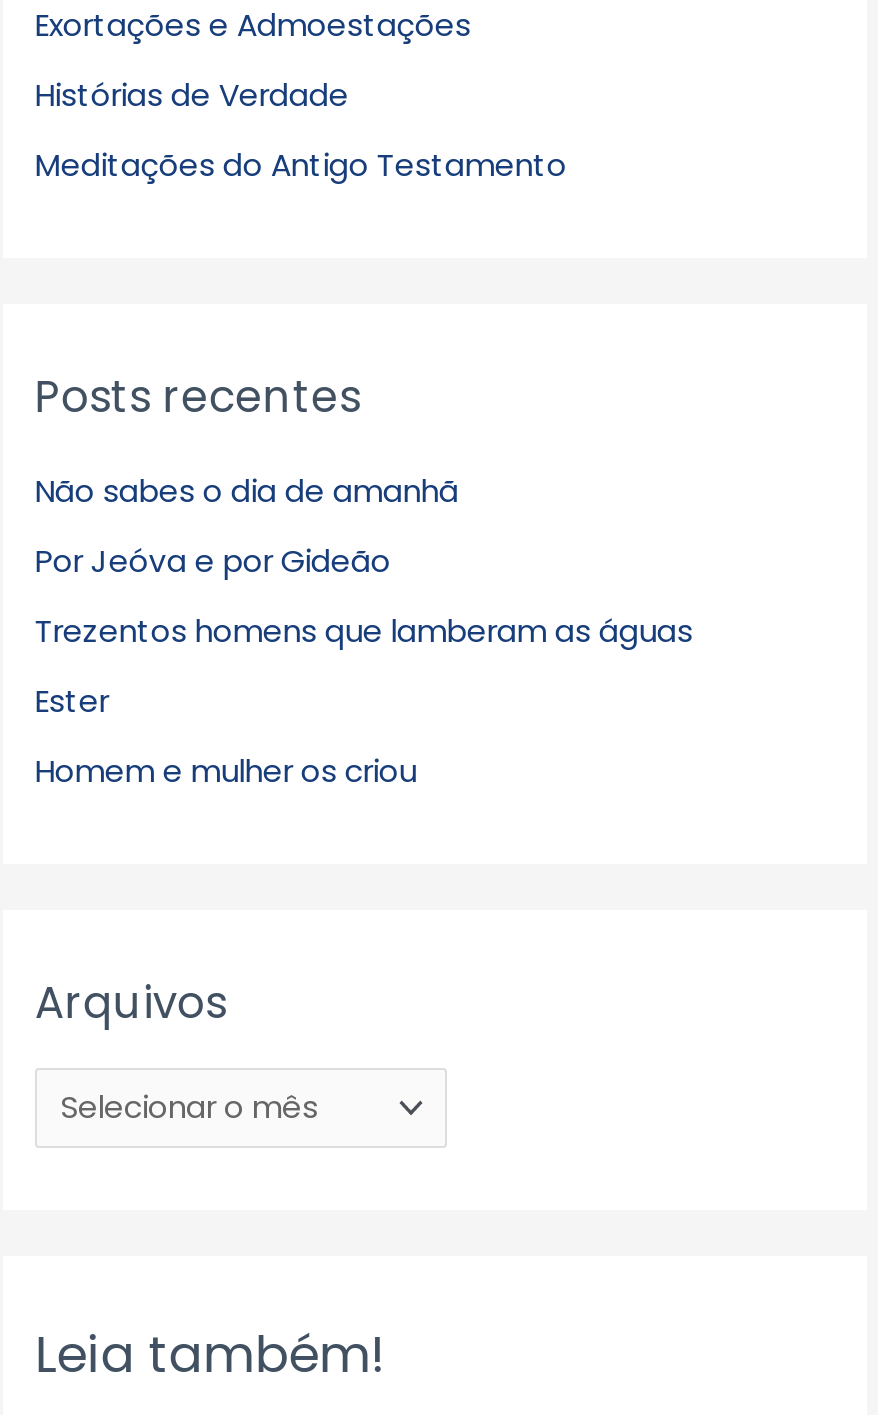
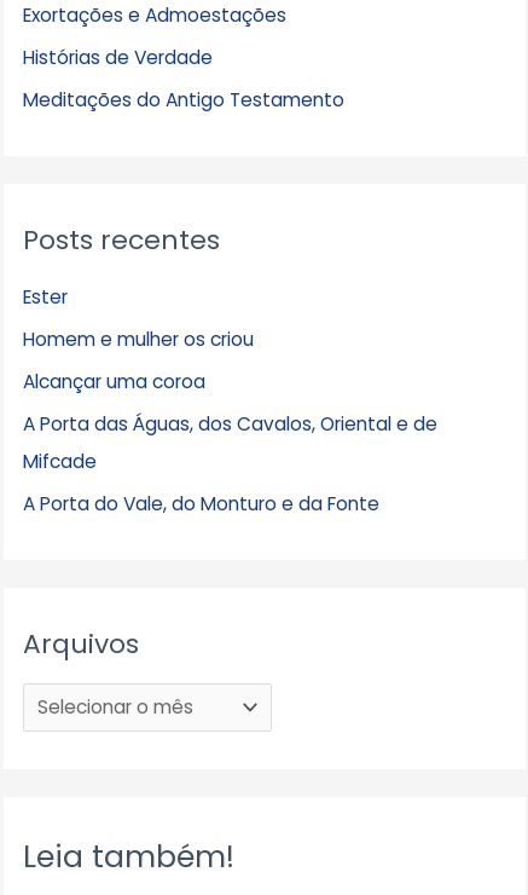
[35,471,693,652] Não sabes o dia de amanhã | Por Jeóva e por Gideão | Trezentos homens que lamberam as águas -> none
moved [35,680,417,792] -> [23,285,254,352]: Ester | Homem e mulher os criou
none -> [23,369,437,516] Alcançar uma coroa | A Porta das Águas, dos Cavalos, Oriental e de | Mifcade | A Porta do Vale, do Monturo e da Fonte

